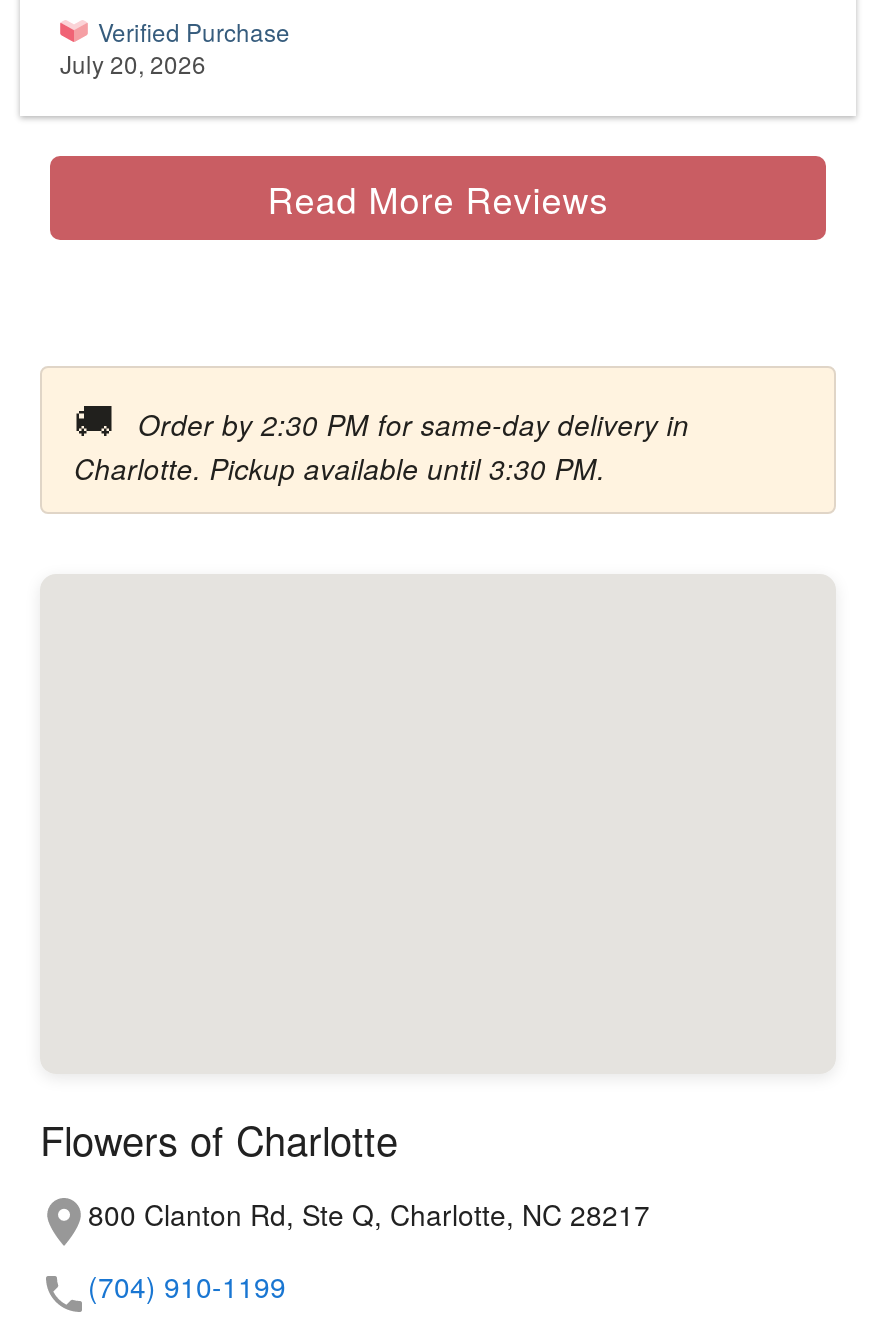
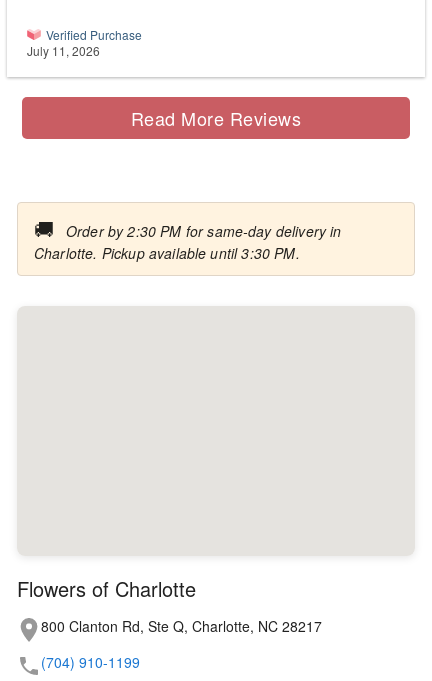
[60,46,206,80] July 20, 2026 -> [27,42,100,59] July 11, 2026

